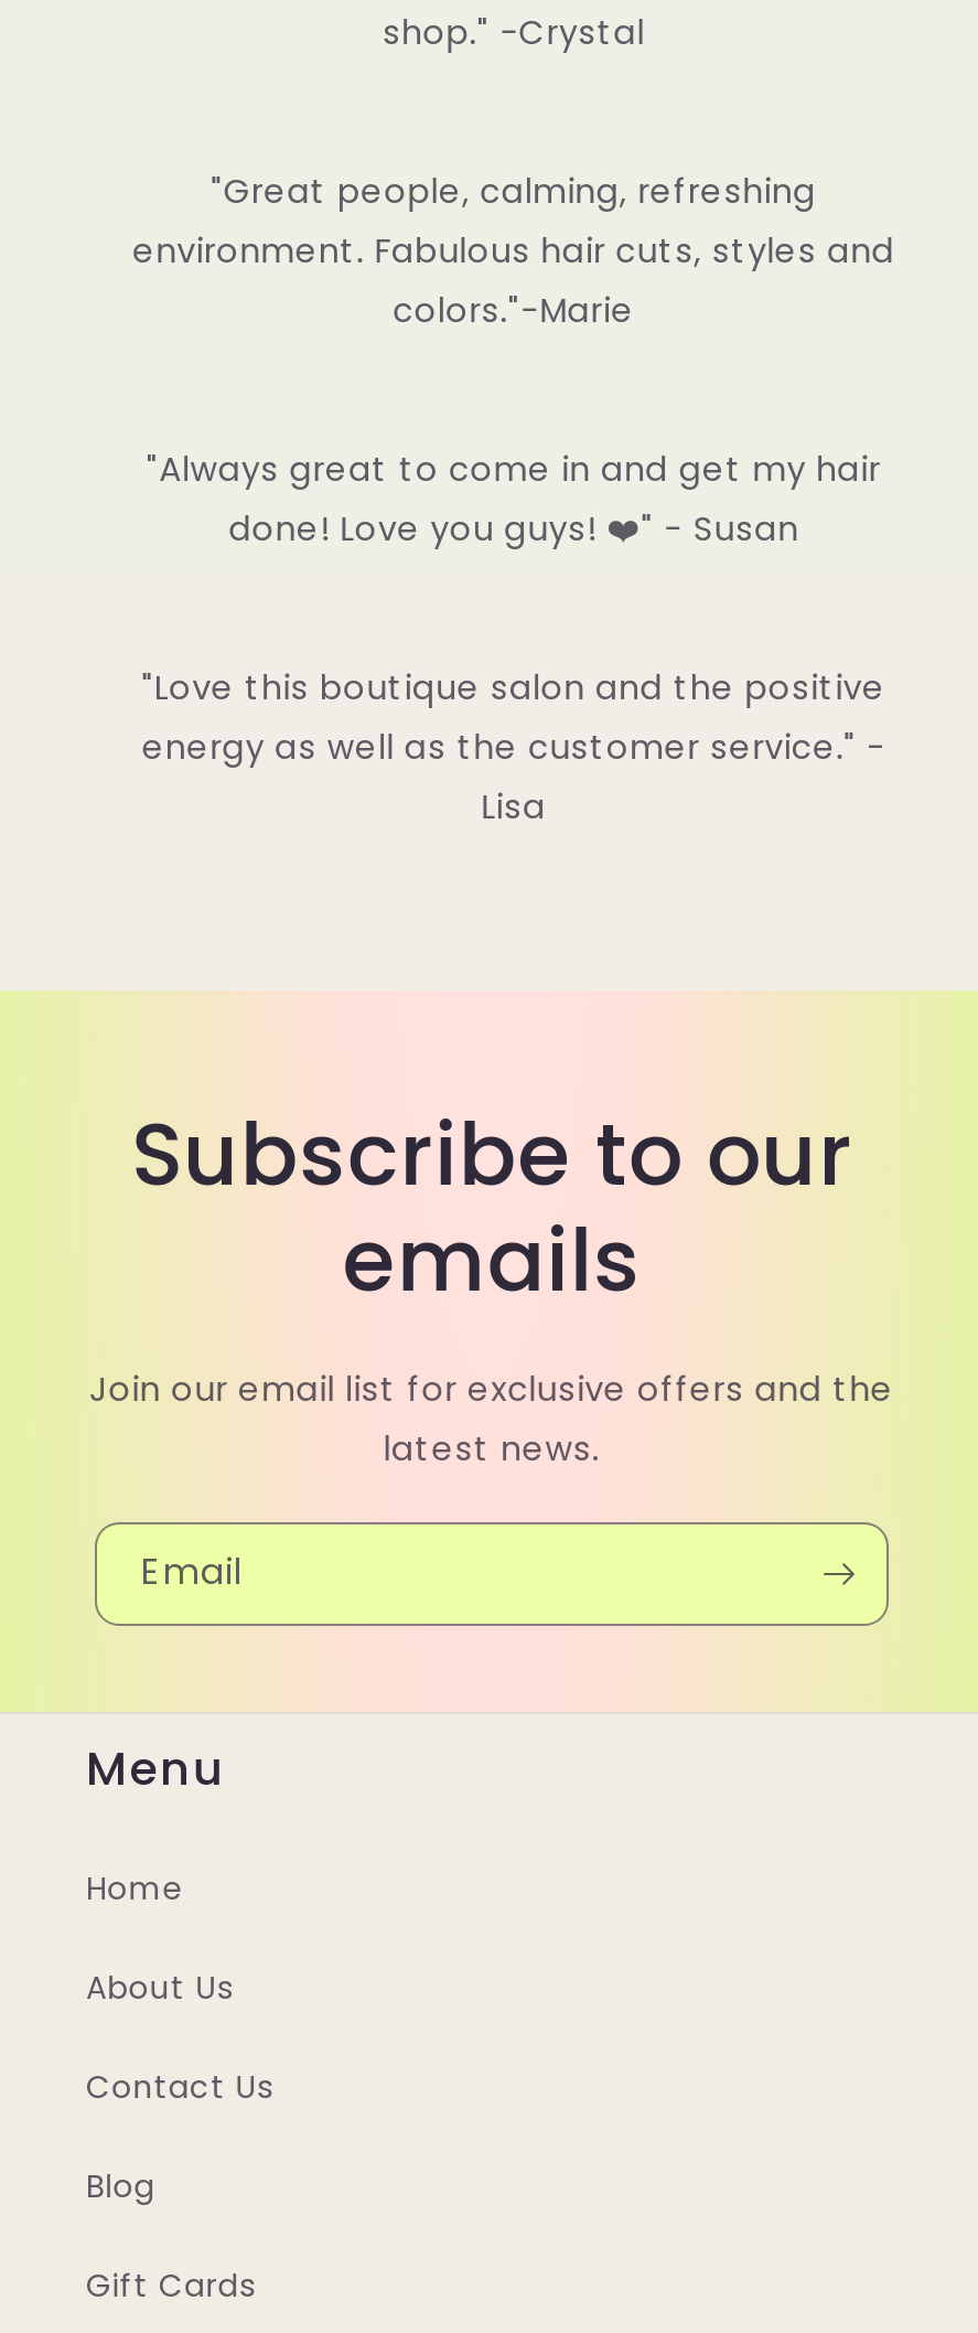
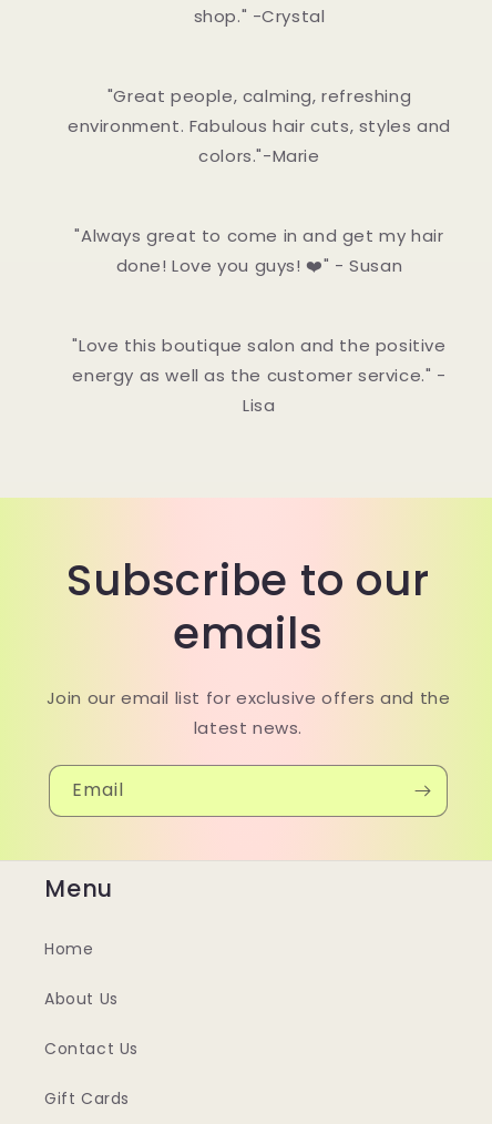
[86,2164,155,2208] Blog -> none

